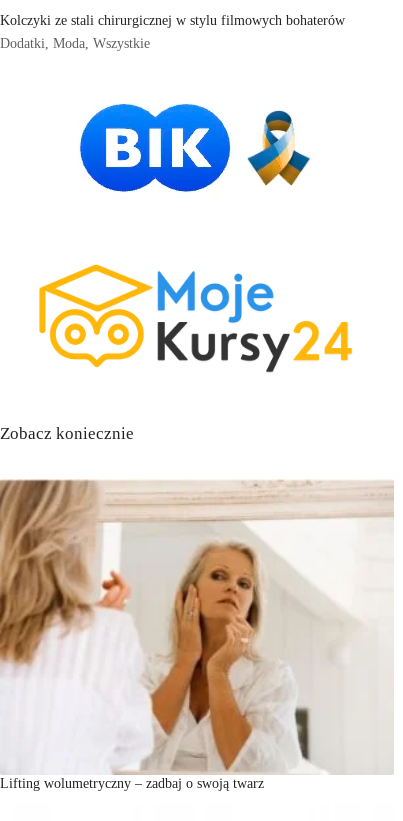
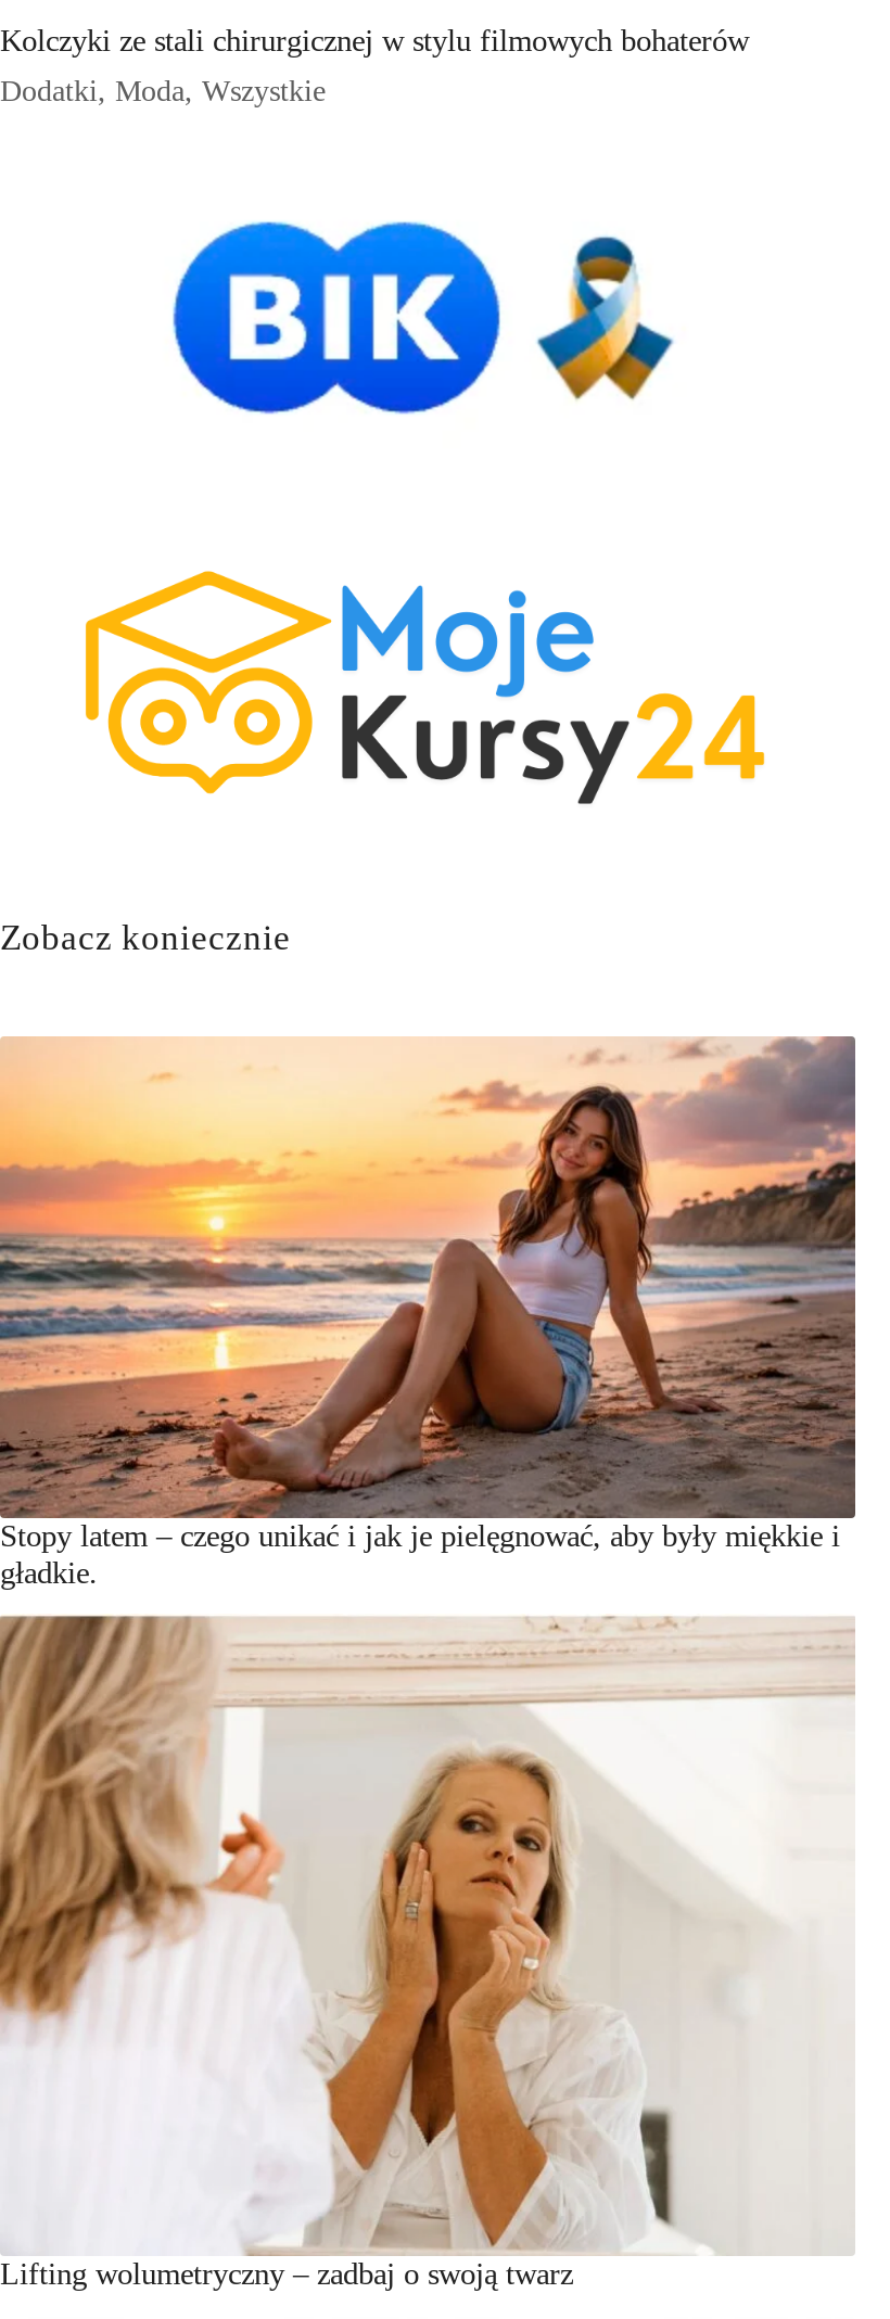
none -> [0,1036,857,1590] [image] | Stopy latem – czego unikać i jak je pielęgnować, aby były miękkie i | gładkie.

